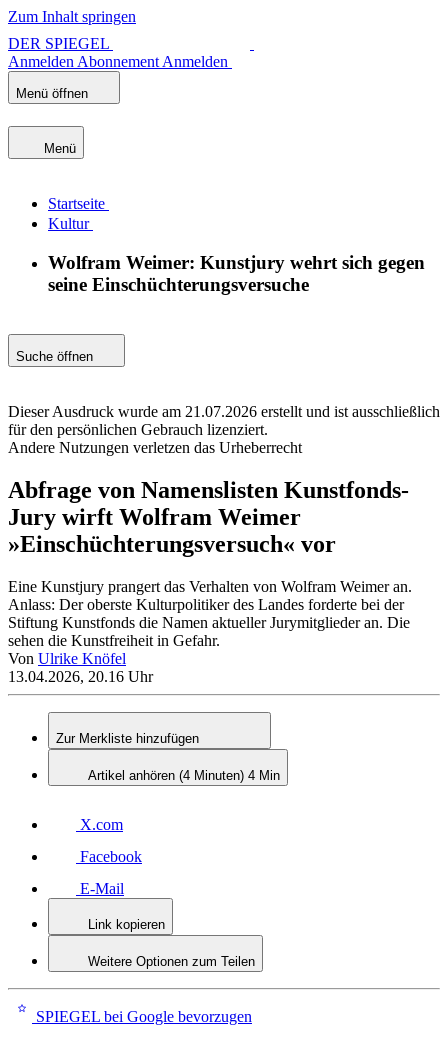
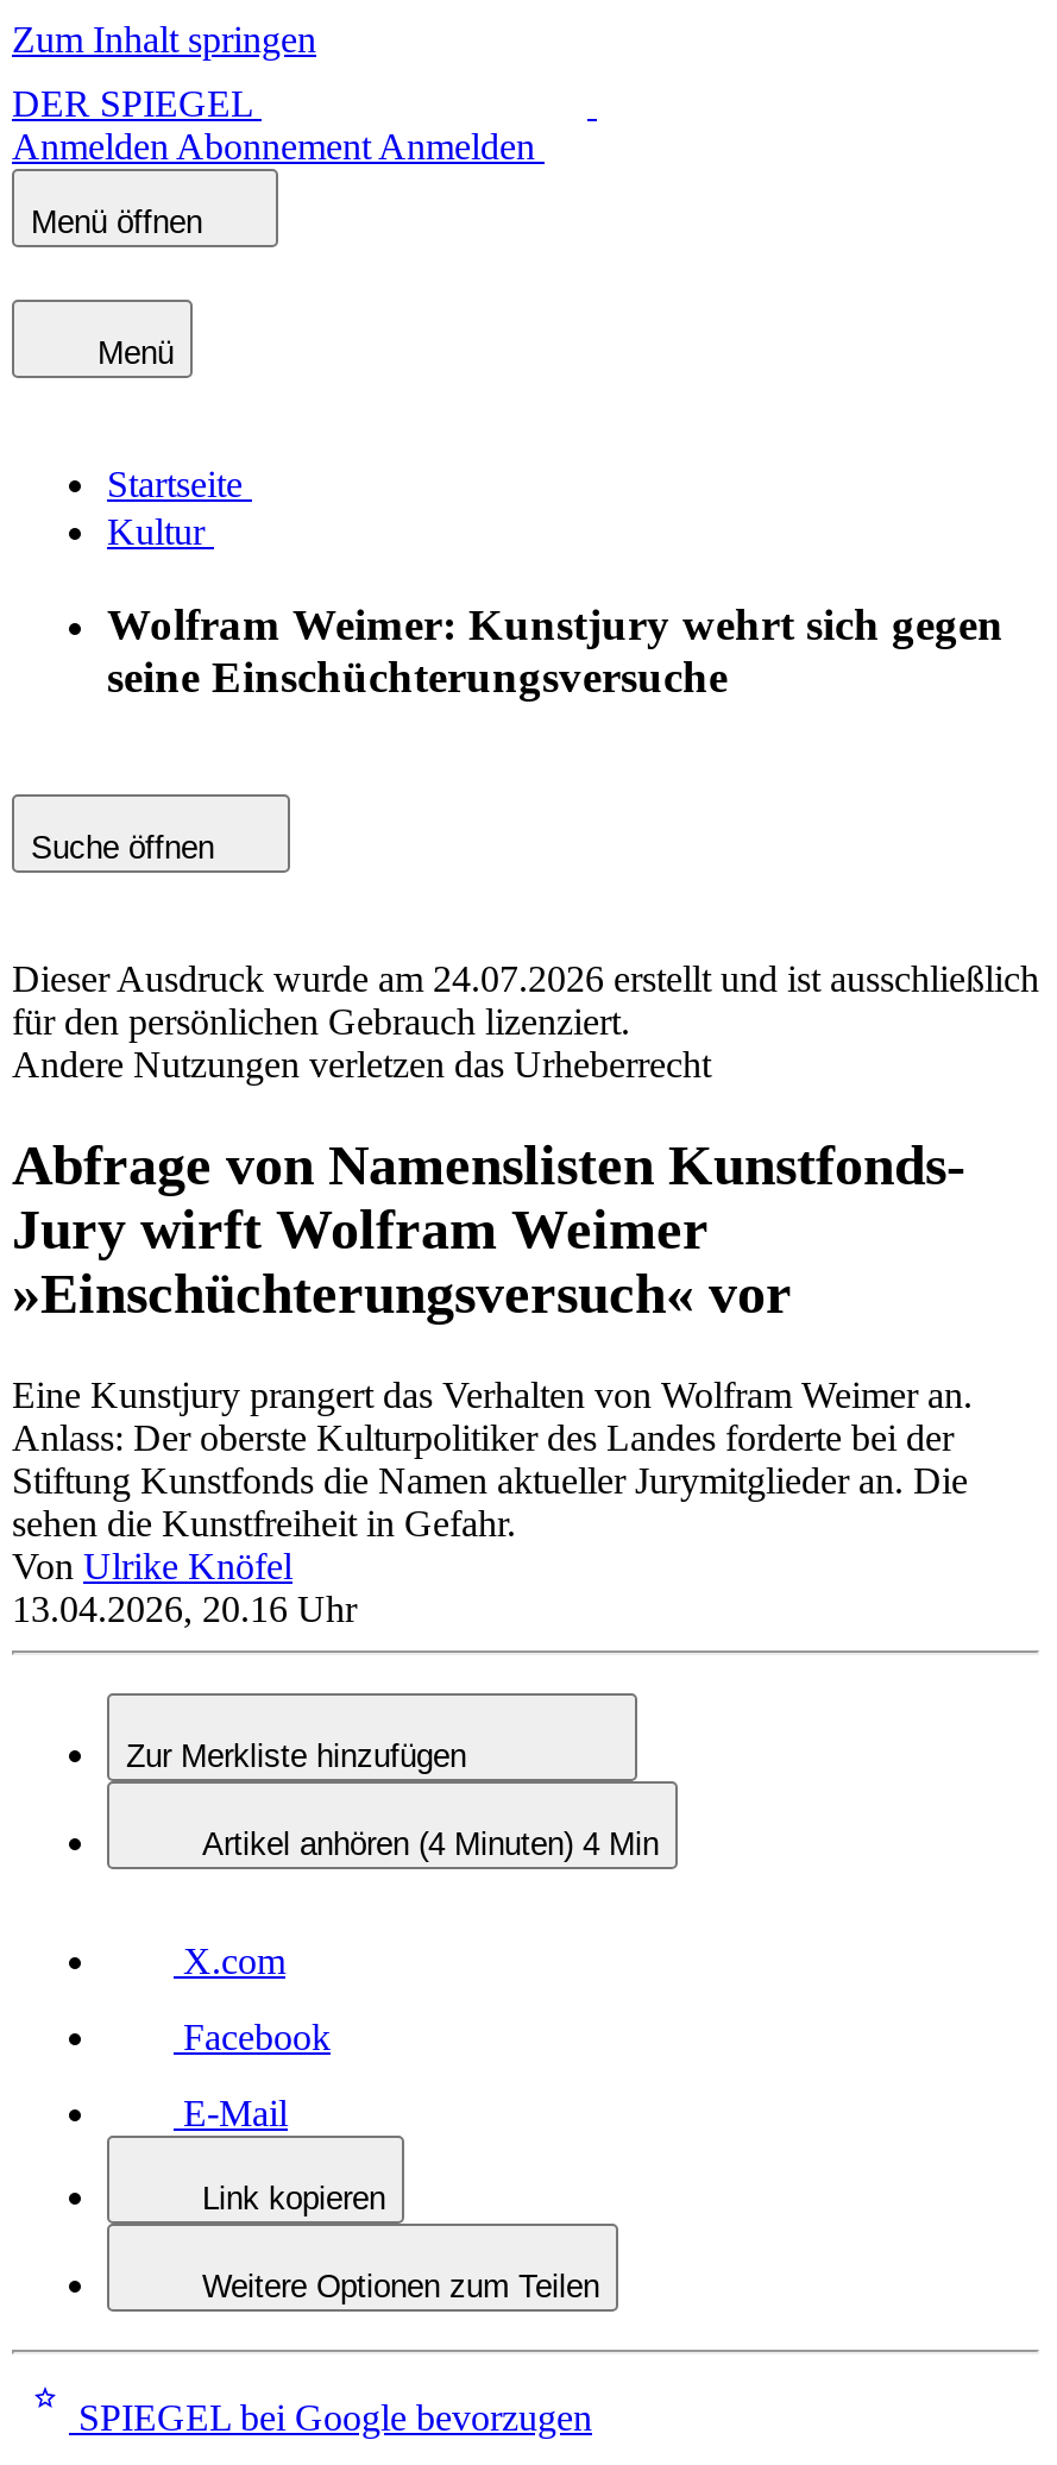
[8,403,440,420] Dieser Ausdruck wurde am 21.07.2026 erstellt und ist ausschließlich -> [12,959,1039,1000] Dieser Ausdruck wurde am 24.07.2026 erstellt und ist ausschließlich

